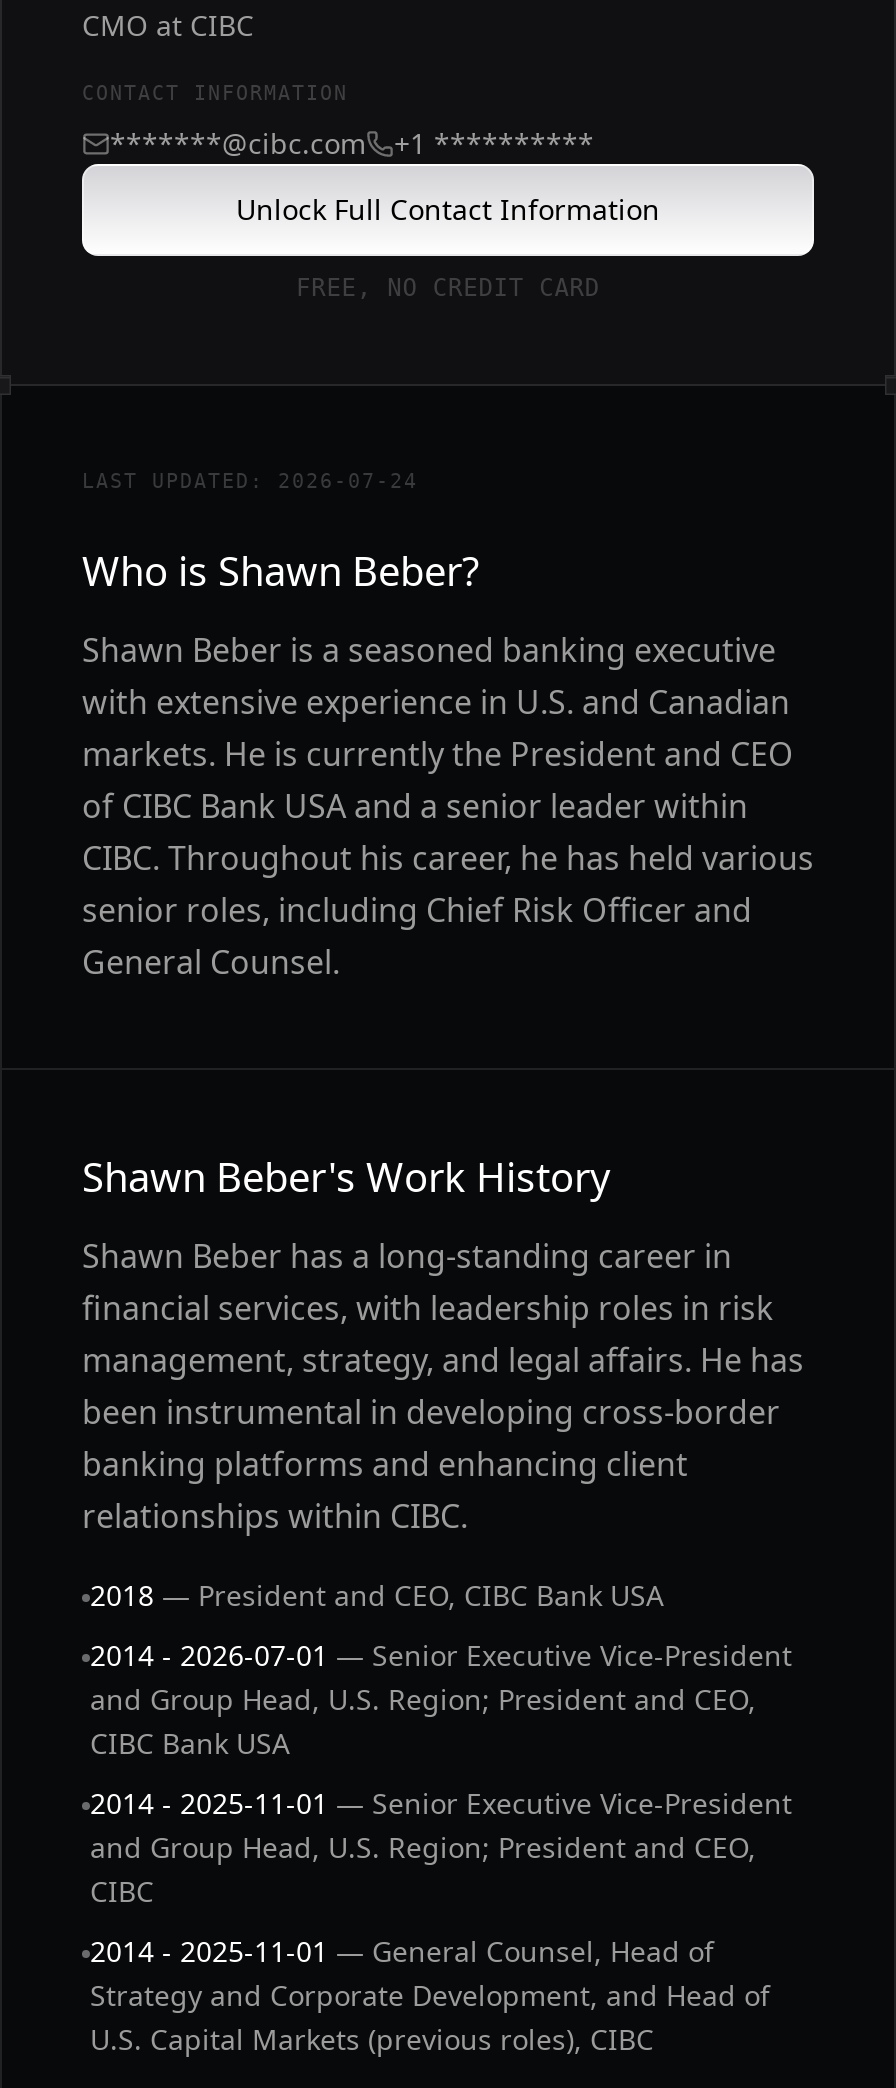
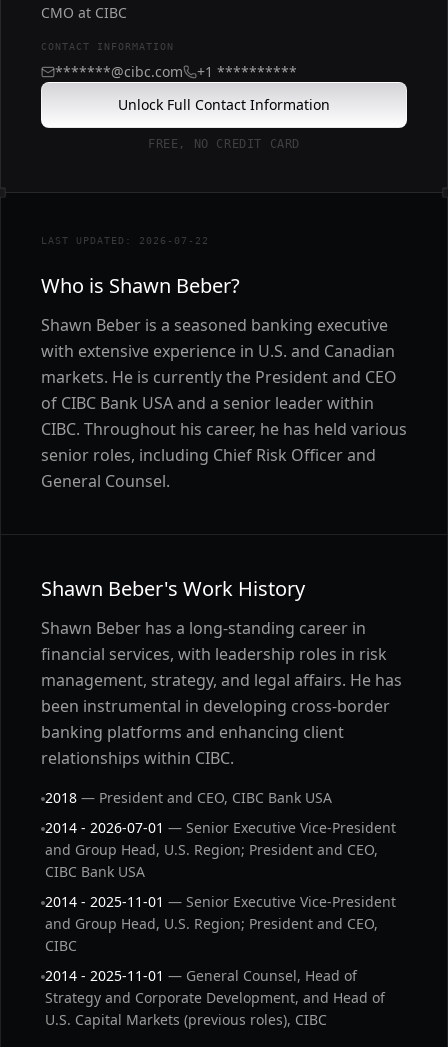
[82,470,418,492] LAST UPDATED: 2026-07-24 -> [41,235,209,246] LAST UPDATED: 2026-07-22

